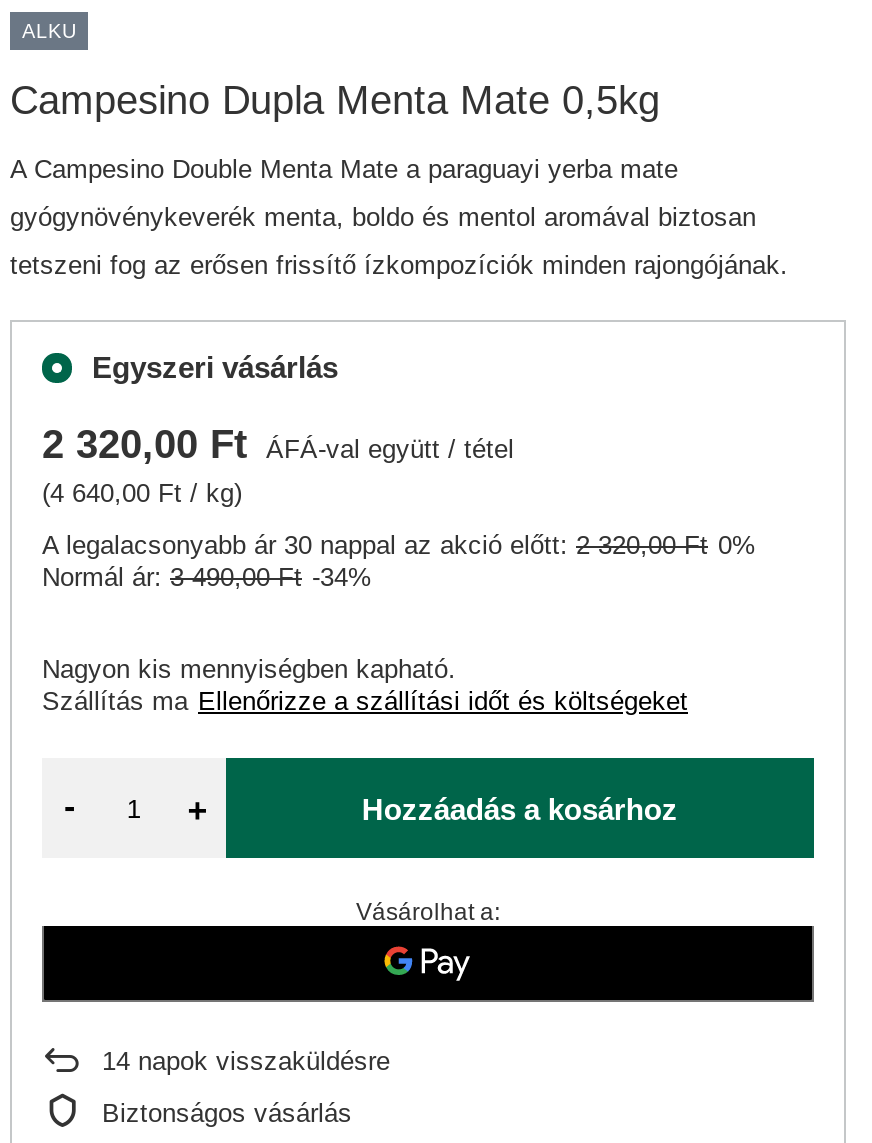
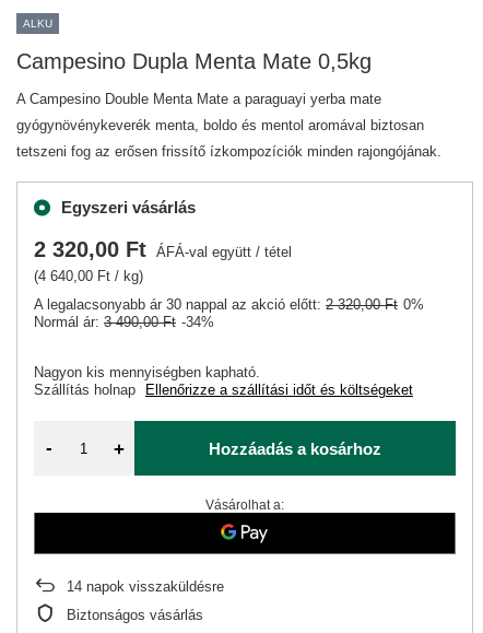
[42,686,688,716] Szállítás ma Ellenőrizze a szállítási időt és költségeket -> [34,382,413,398] Szállítás holnap Ellenőrizze a szállítási időt és költségeket

